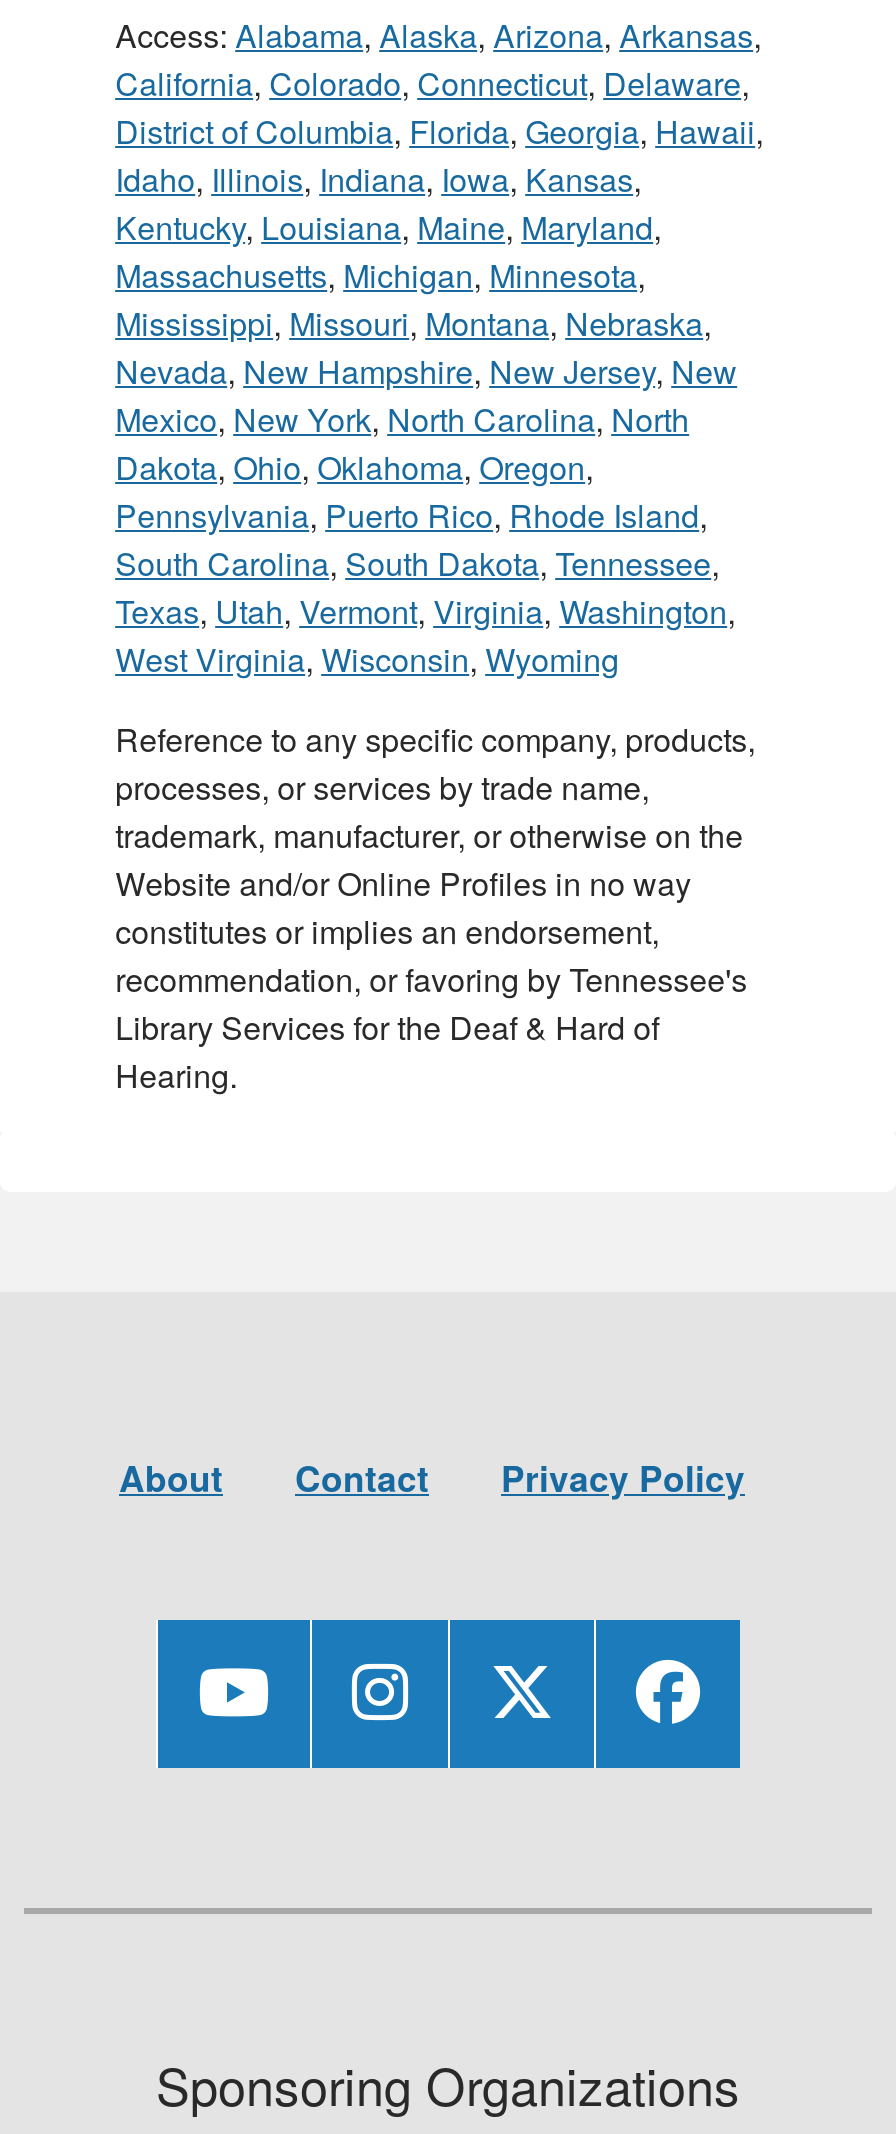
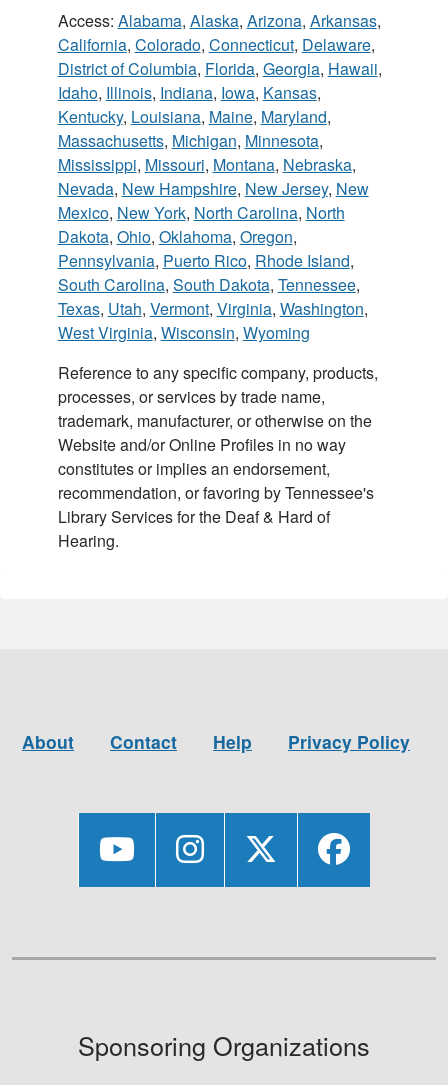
none -> [213,729,252,754] Help

